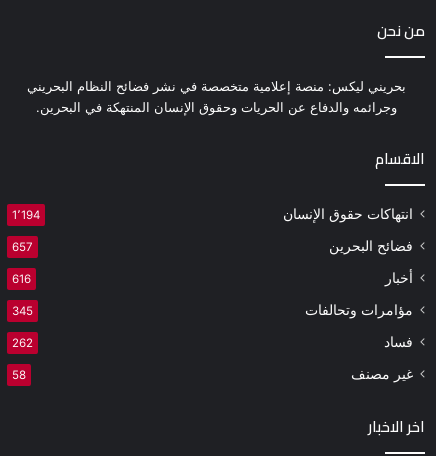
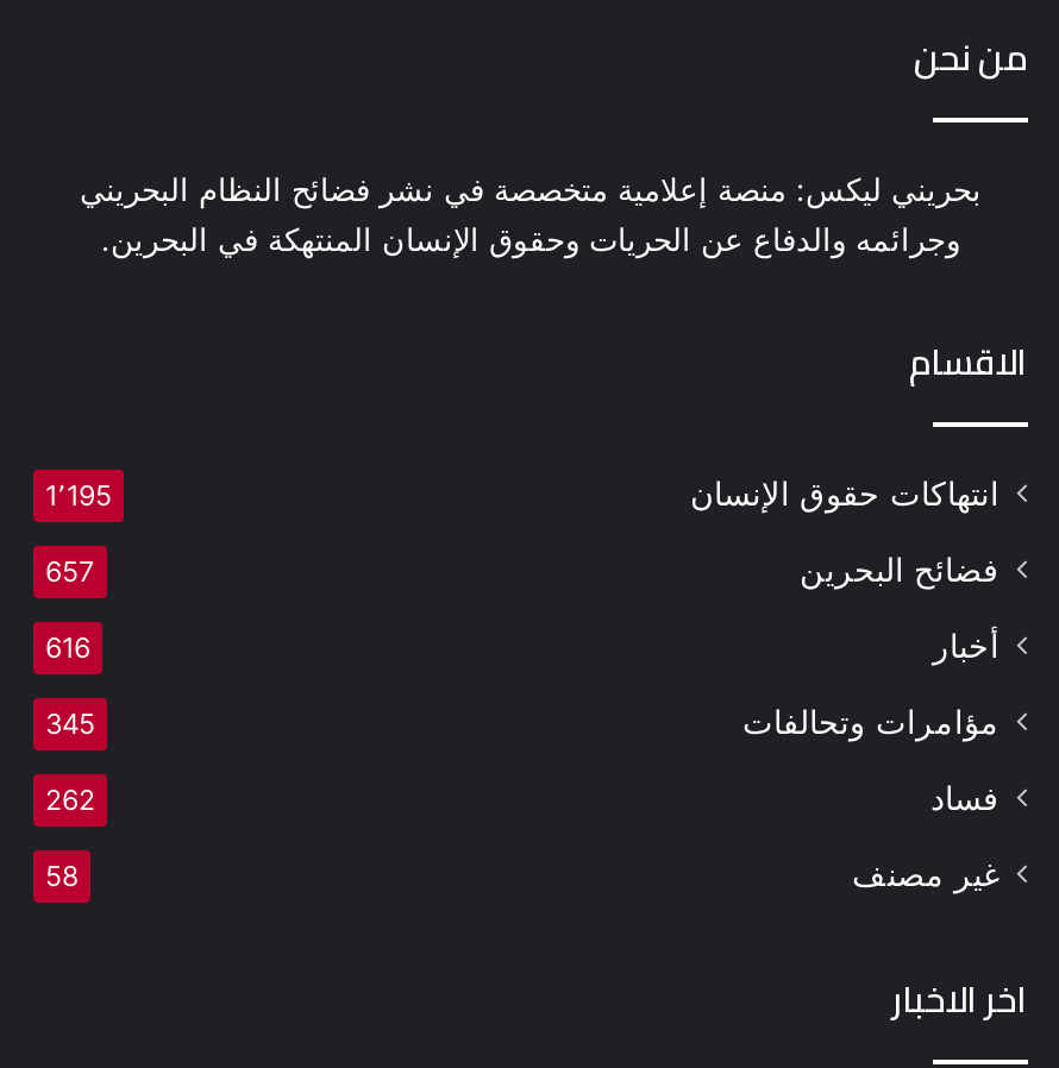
[12,208,40,222] 1٬194 -> [45,479,112,512] 1٬195

